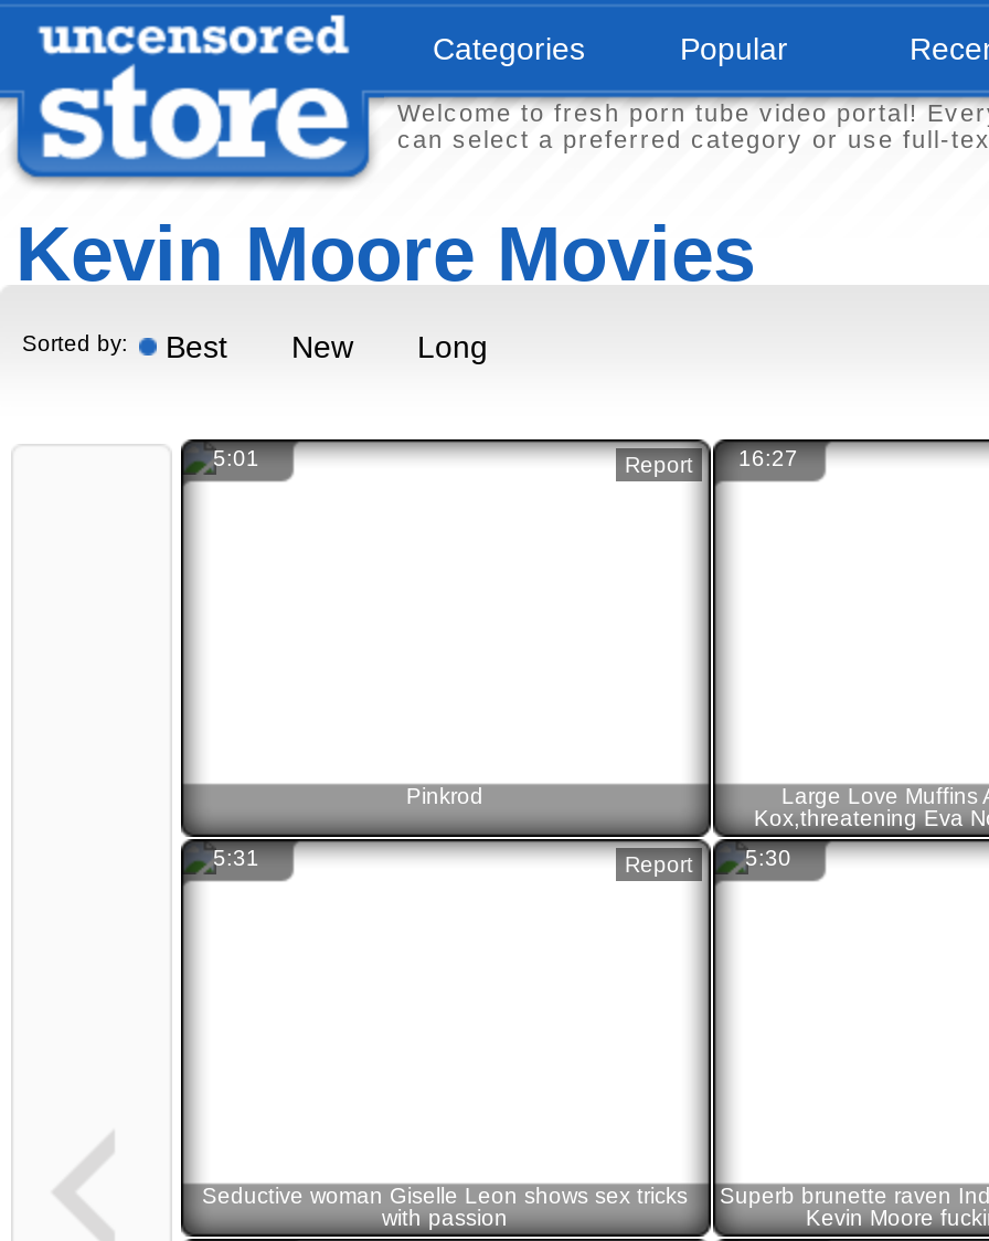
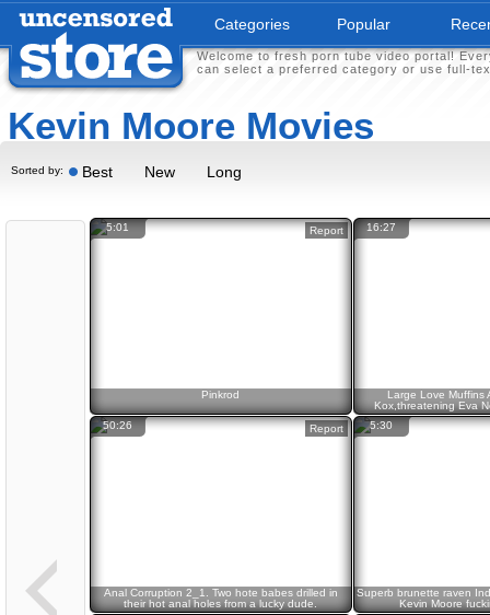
[213,846,259,870] 5:31 -> [102,419,132,431] 50:26
[202,1184,688,1230] Seductive woman Giselle Leon shows sex tricks | with passion -> [103,587,337,610] Anal Corruption 2_1. Two hote babes drilled in | their hot anal holes from a lucky dude.

